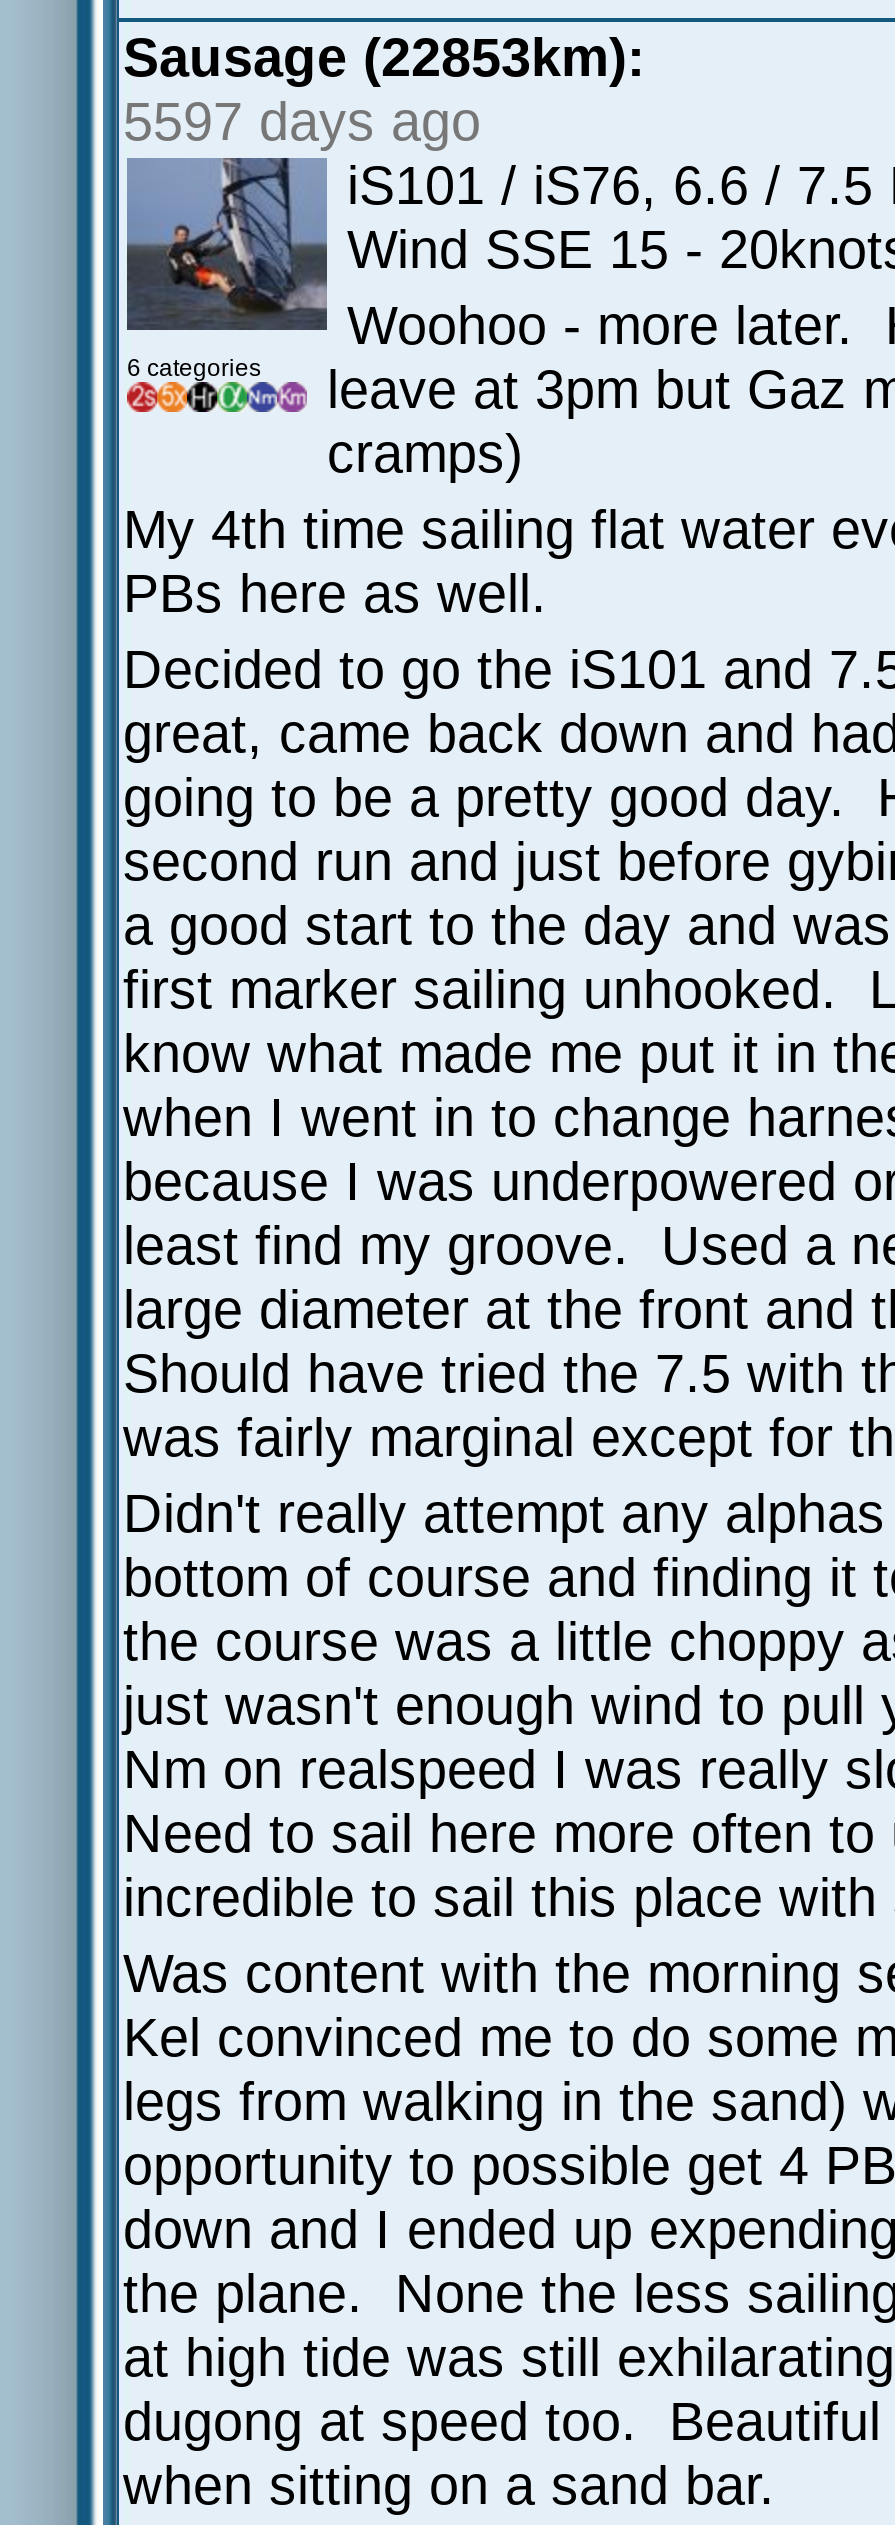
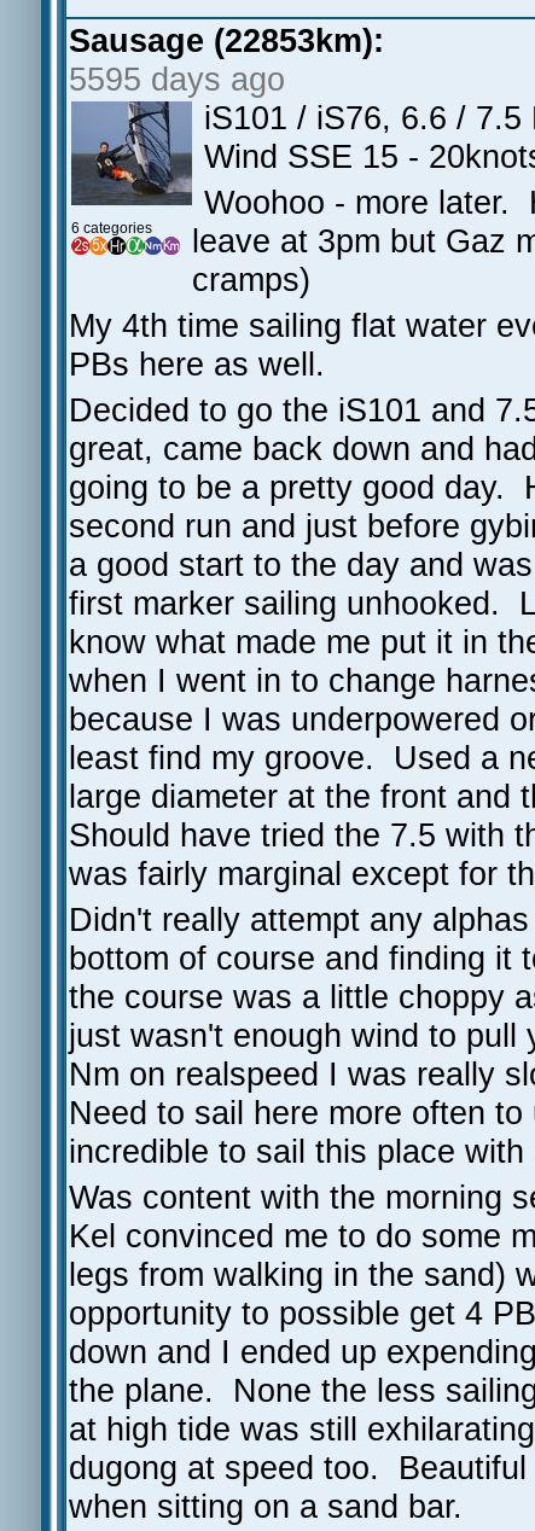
[123,90,481,152] 5597 days ago -> [69,60,285,98] 5595 days ago

